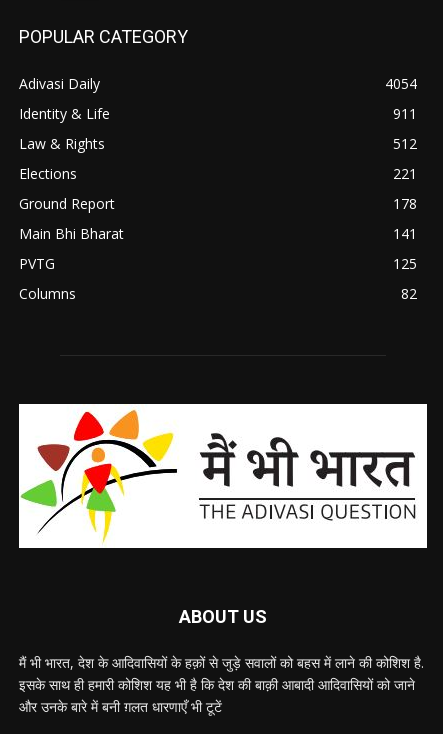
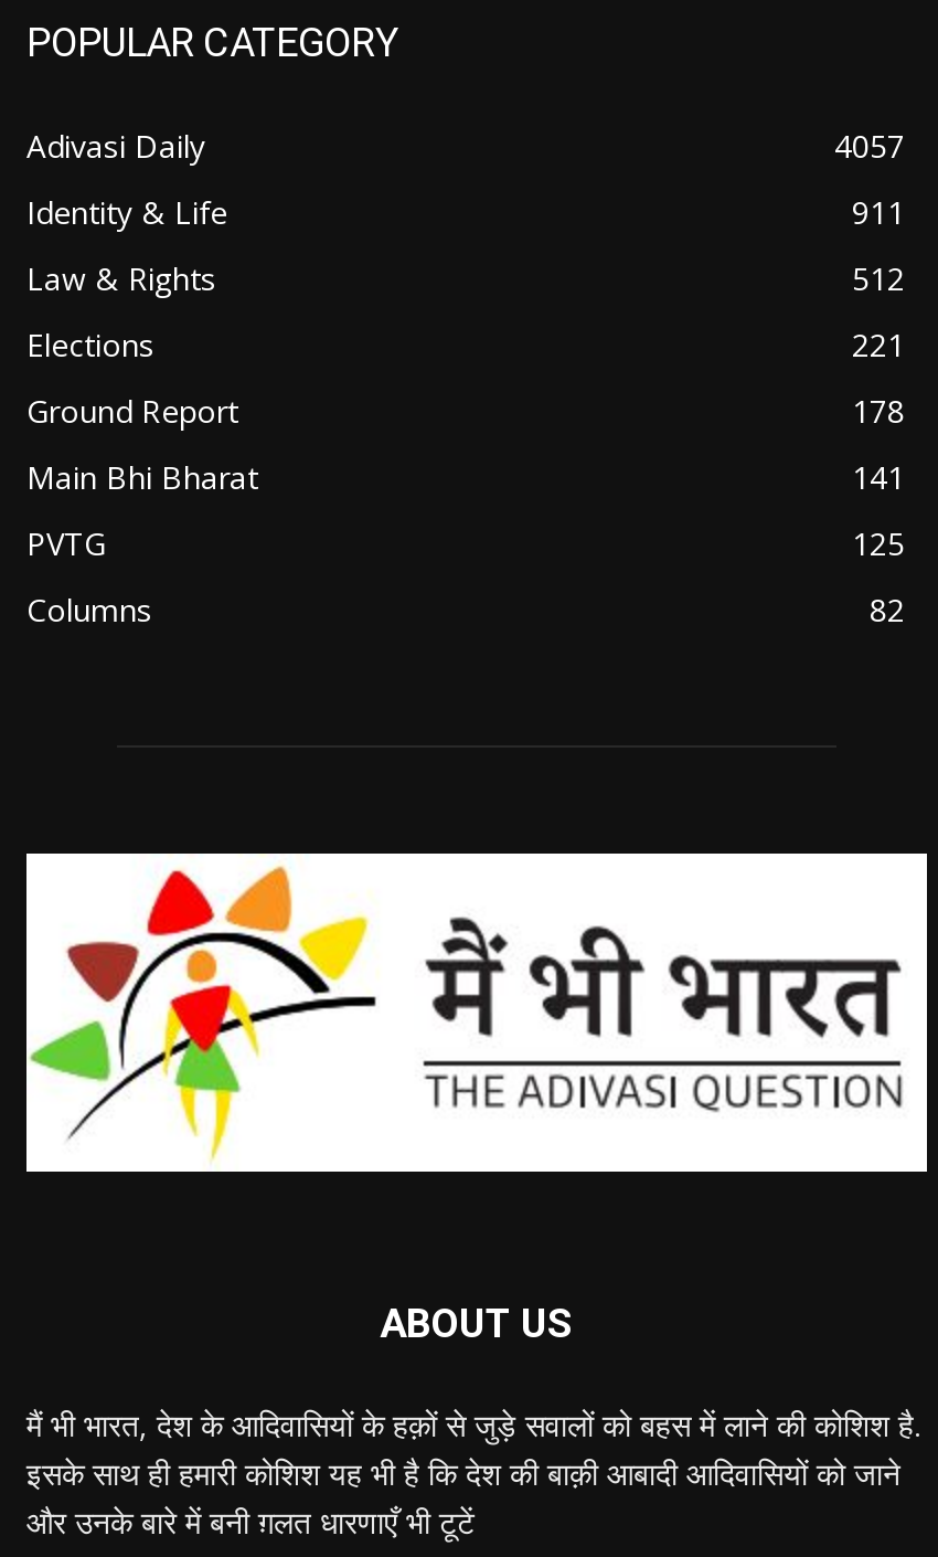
[385,74,417,93] 4054 -> [834,125,905,167] 4057

